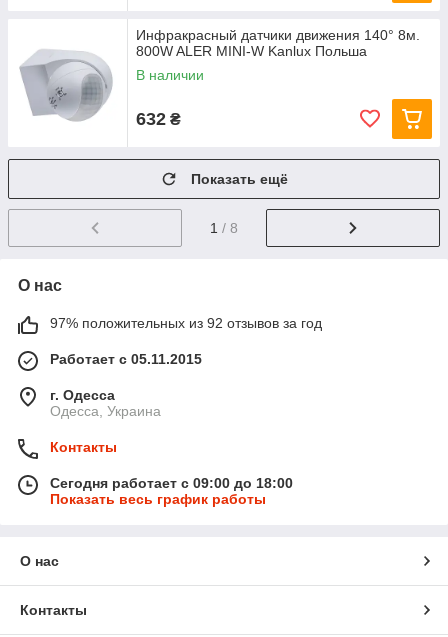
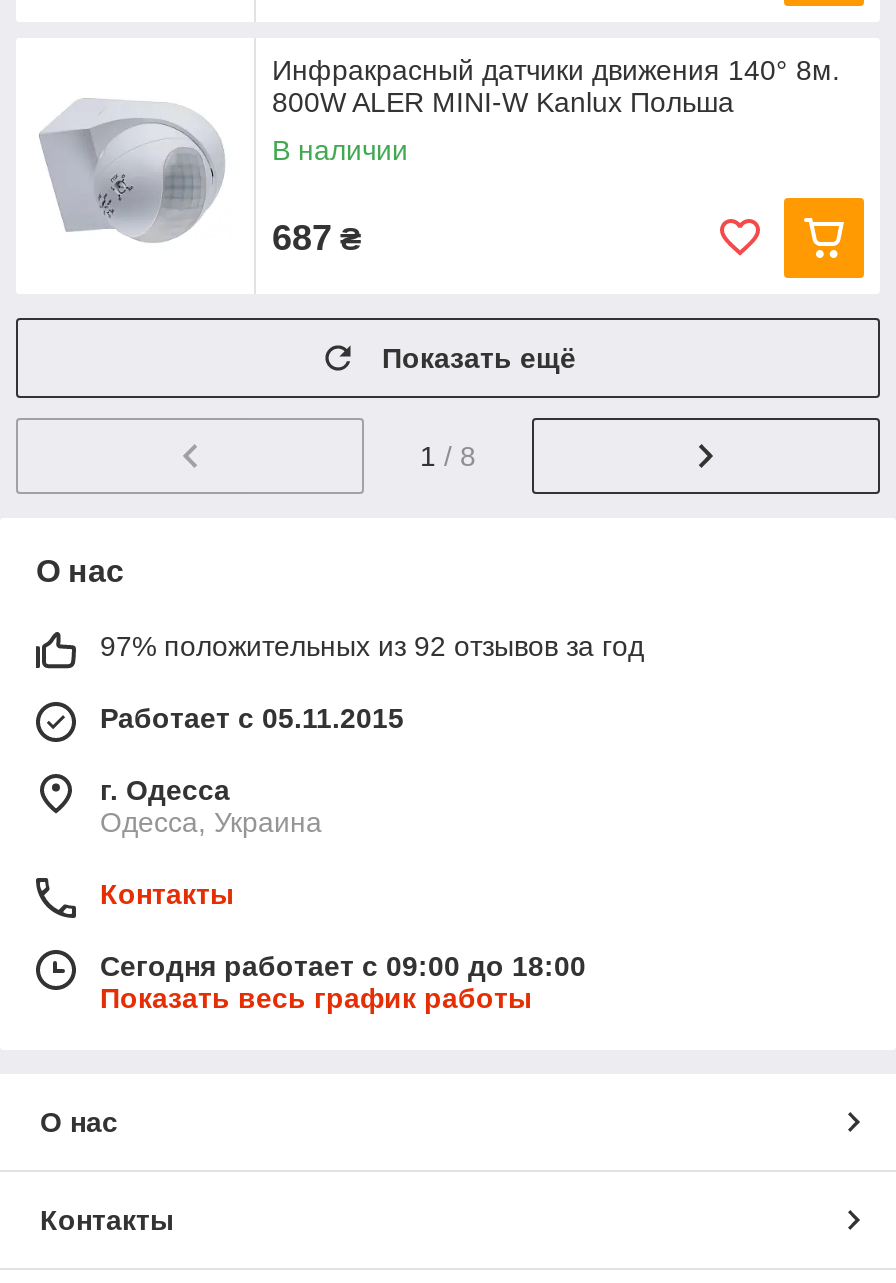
[136,109,181,129] 632 ₴ -> [272,217,362,257] 687 ₴

